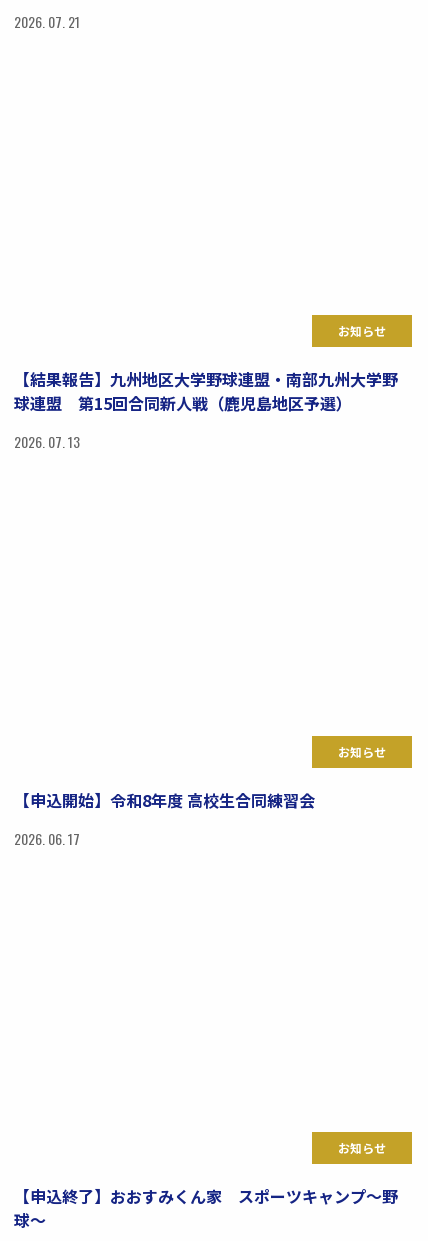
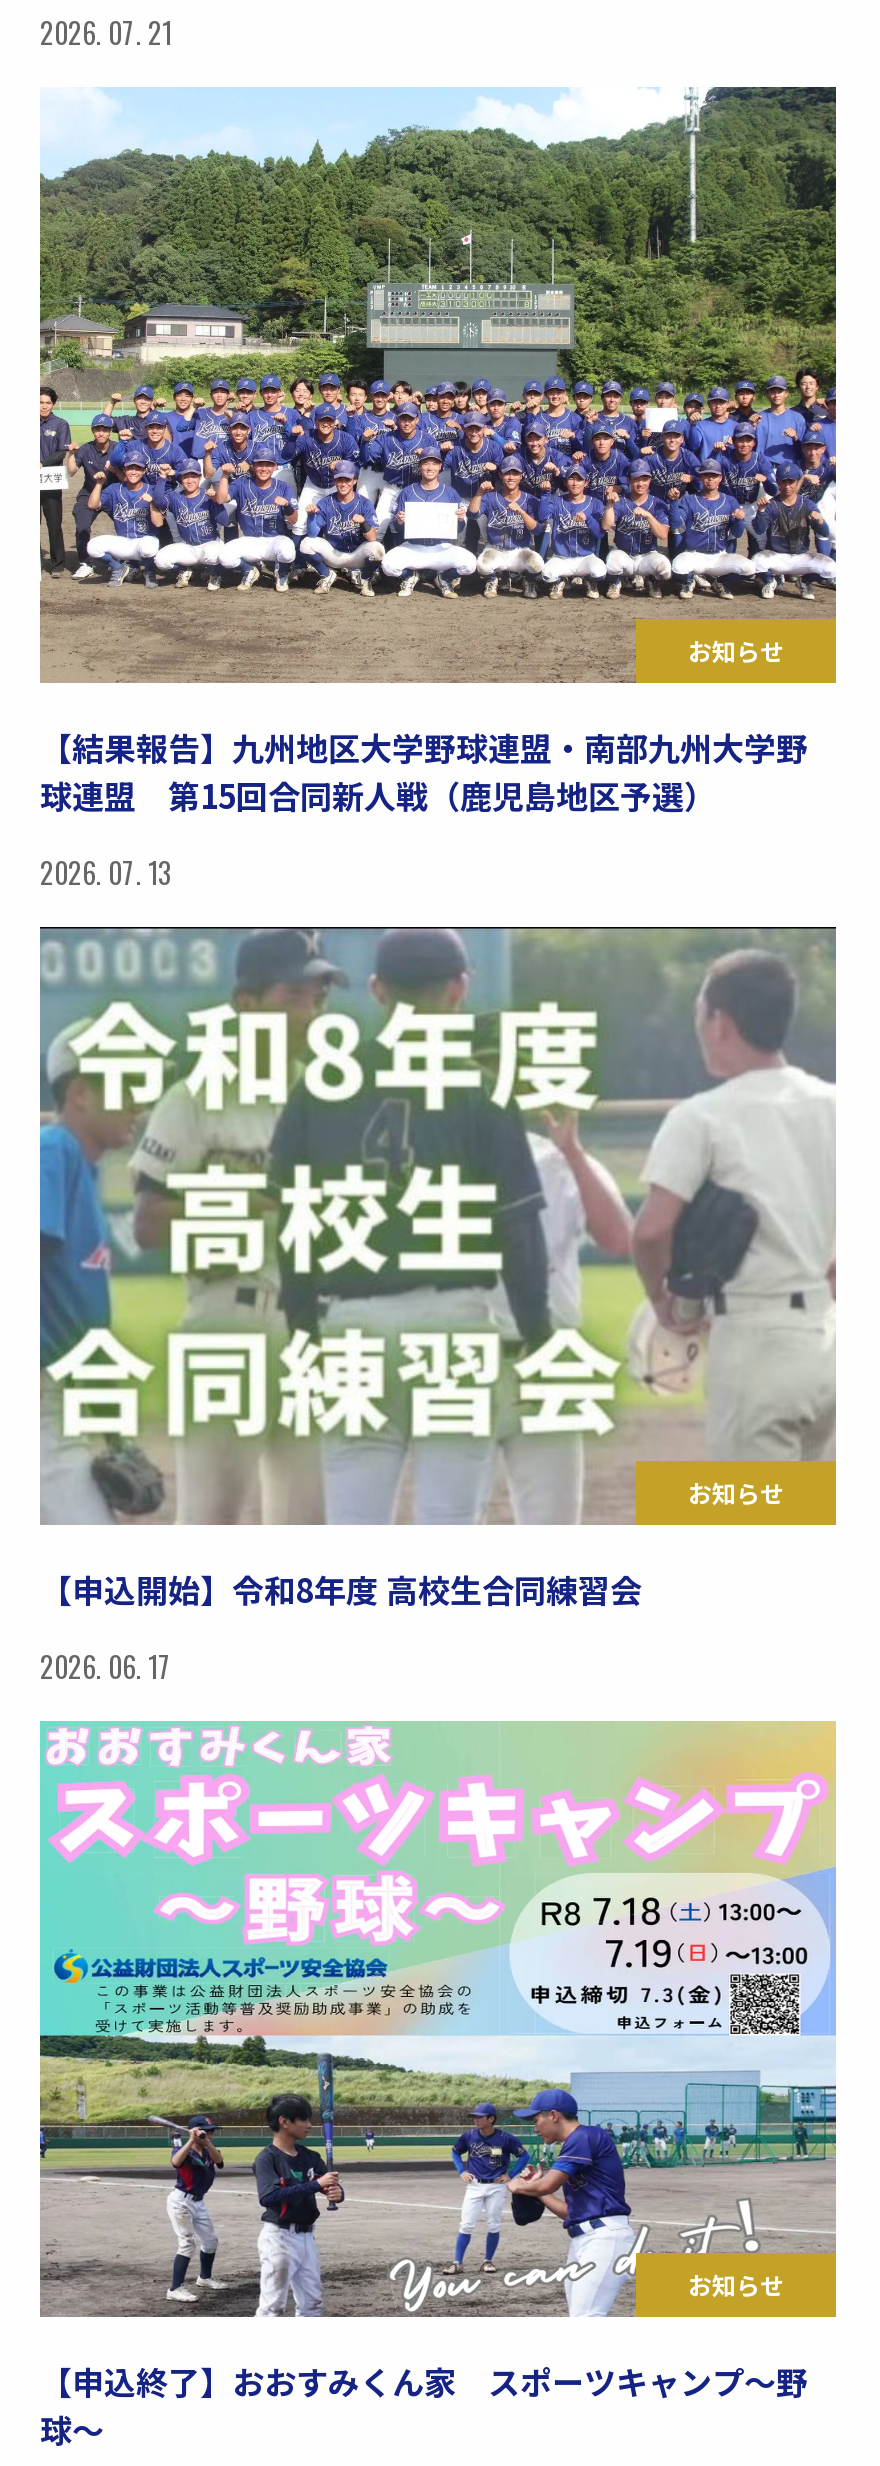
none -> [38,85,838,685] [image]
none -> [38,925,838,1527] [image]
none -> [38,1719,838,2319] [image]

